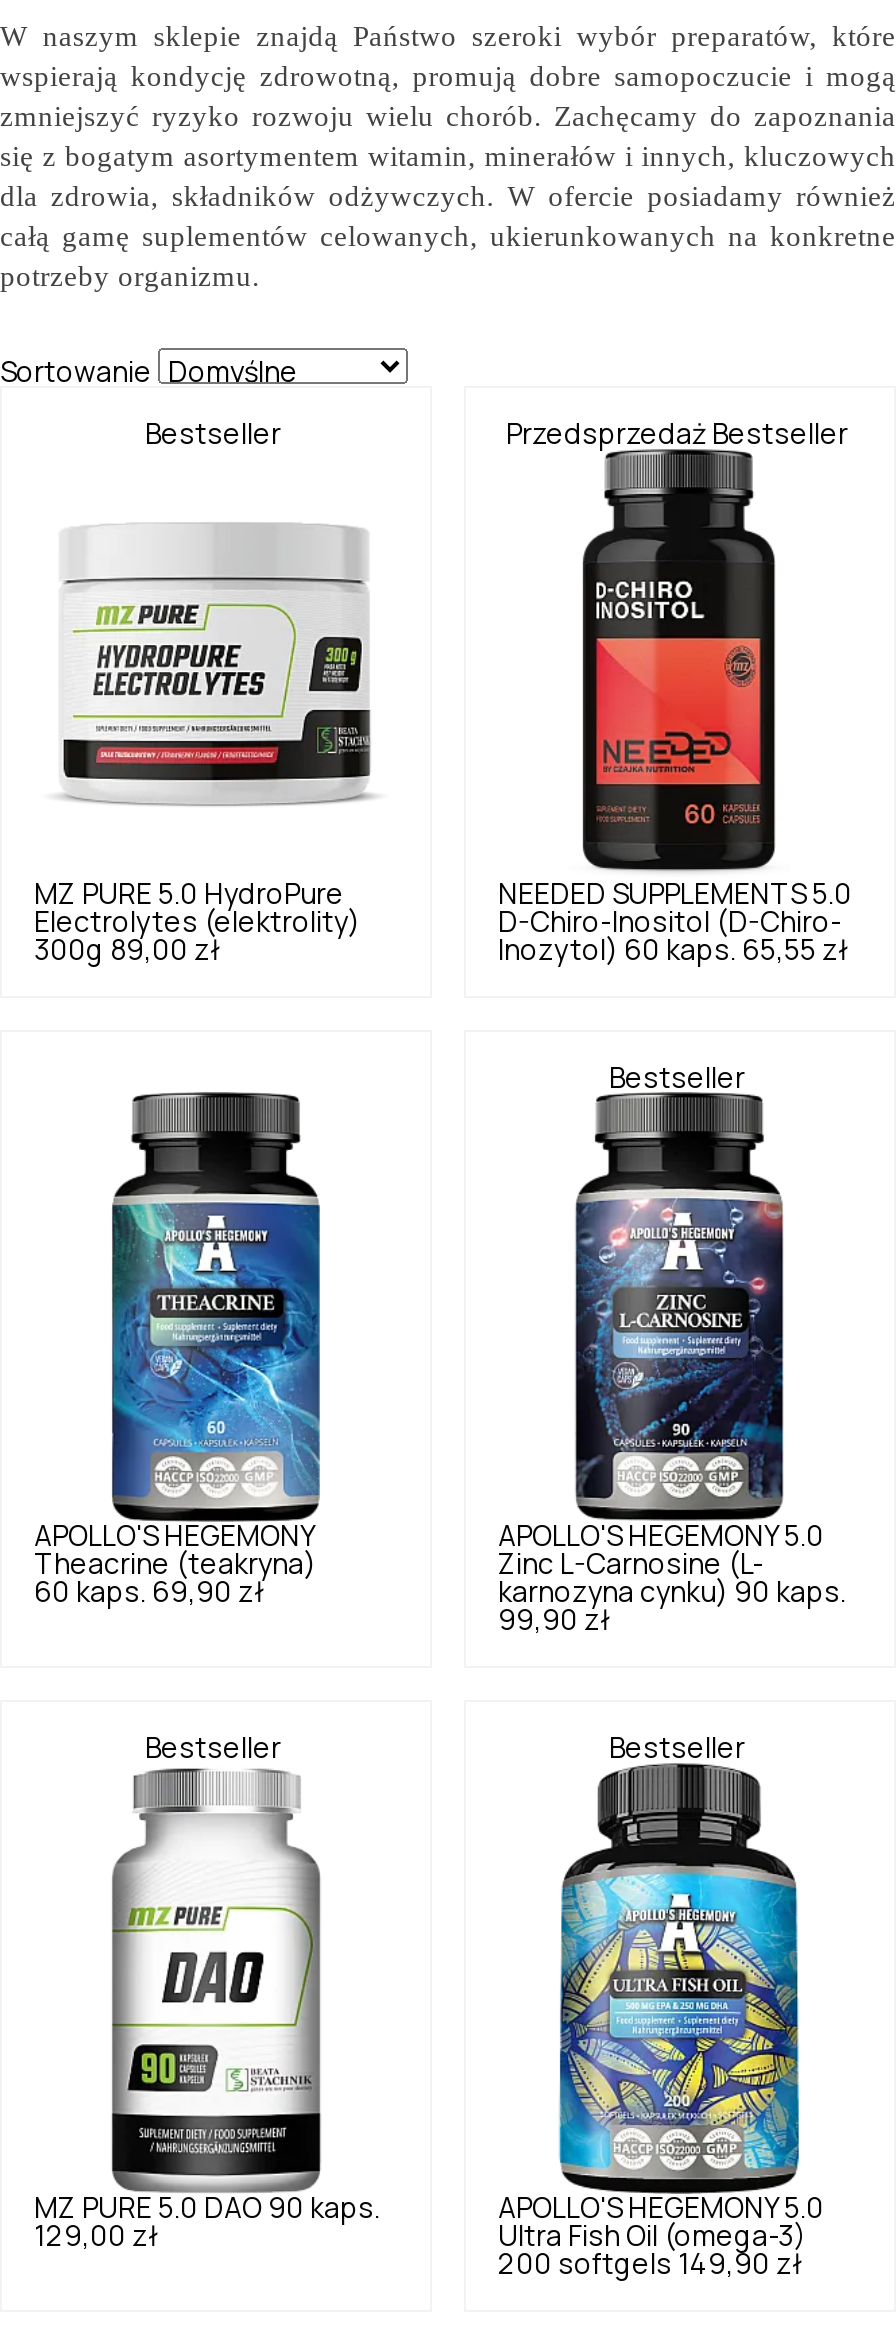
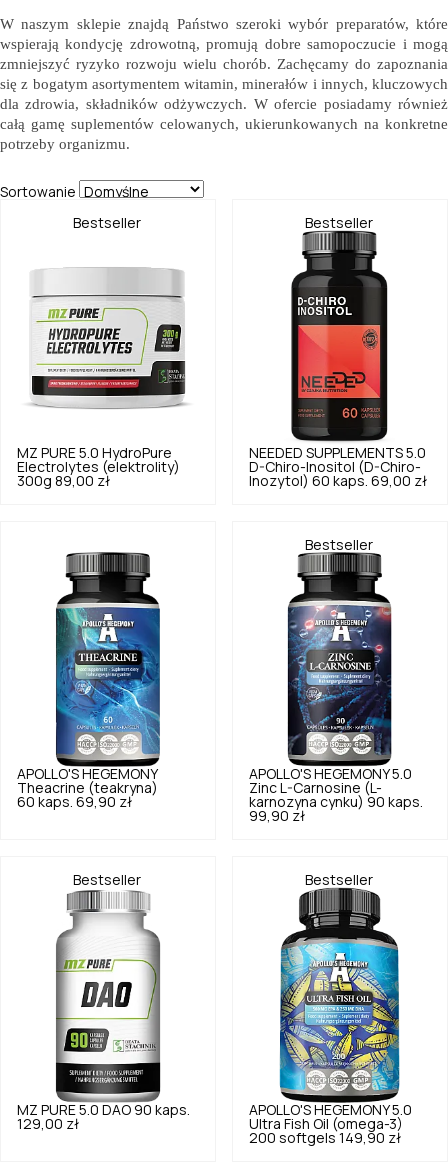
[506,420,848,448] Przedsprzedaż Bestseller -> [304,216,372,230] Bestseller
[498,935,848,963] Inozytol) 60 kaps. 65,55 zł -> [249,474,427,488] Inozytol) 60 kaps. 69,00 zł

